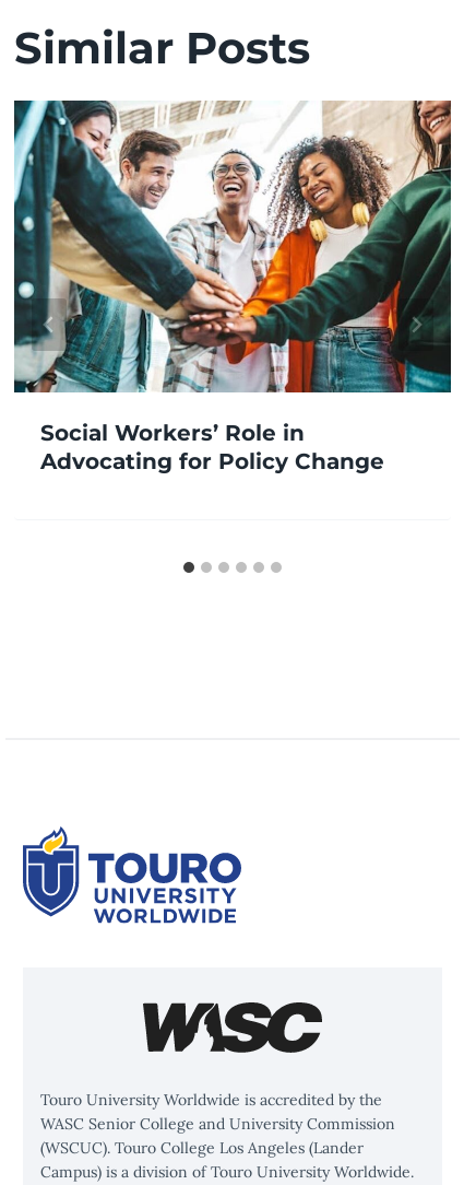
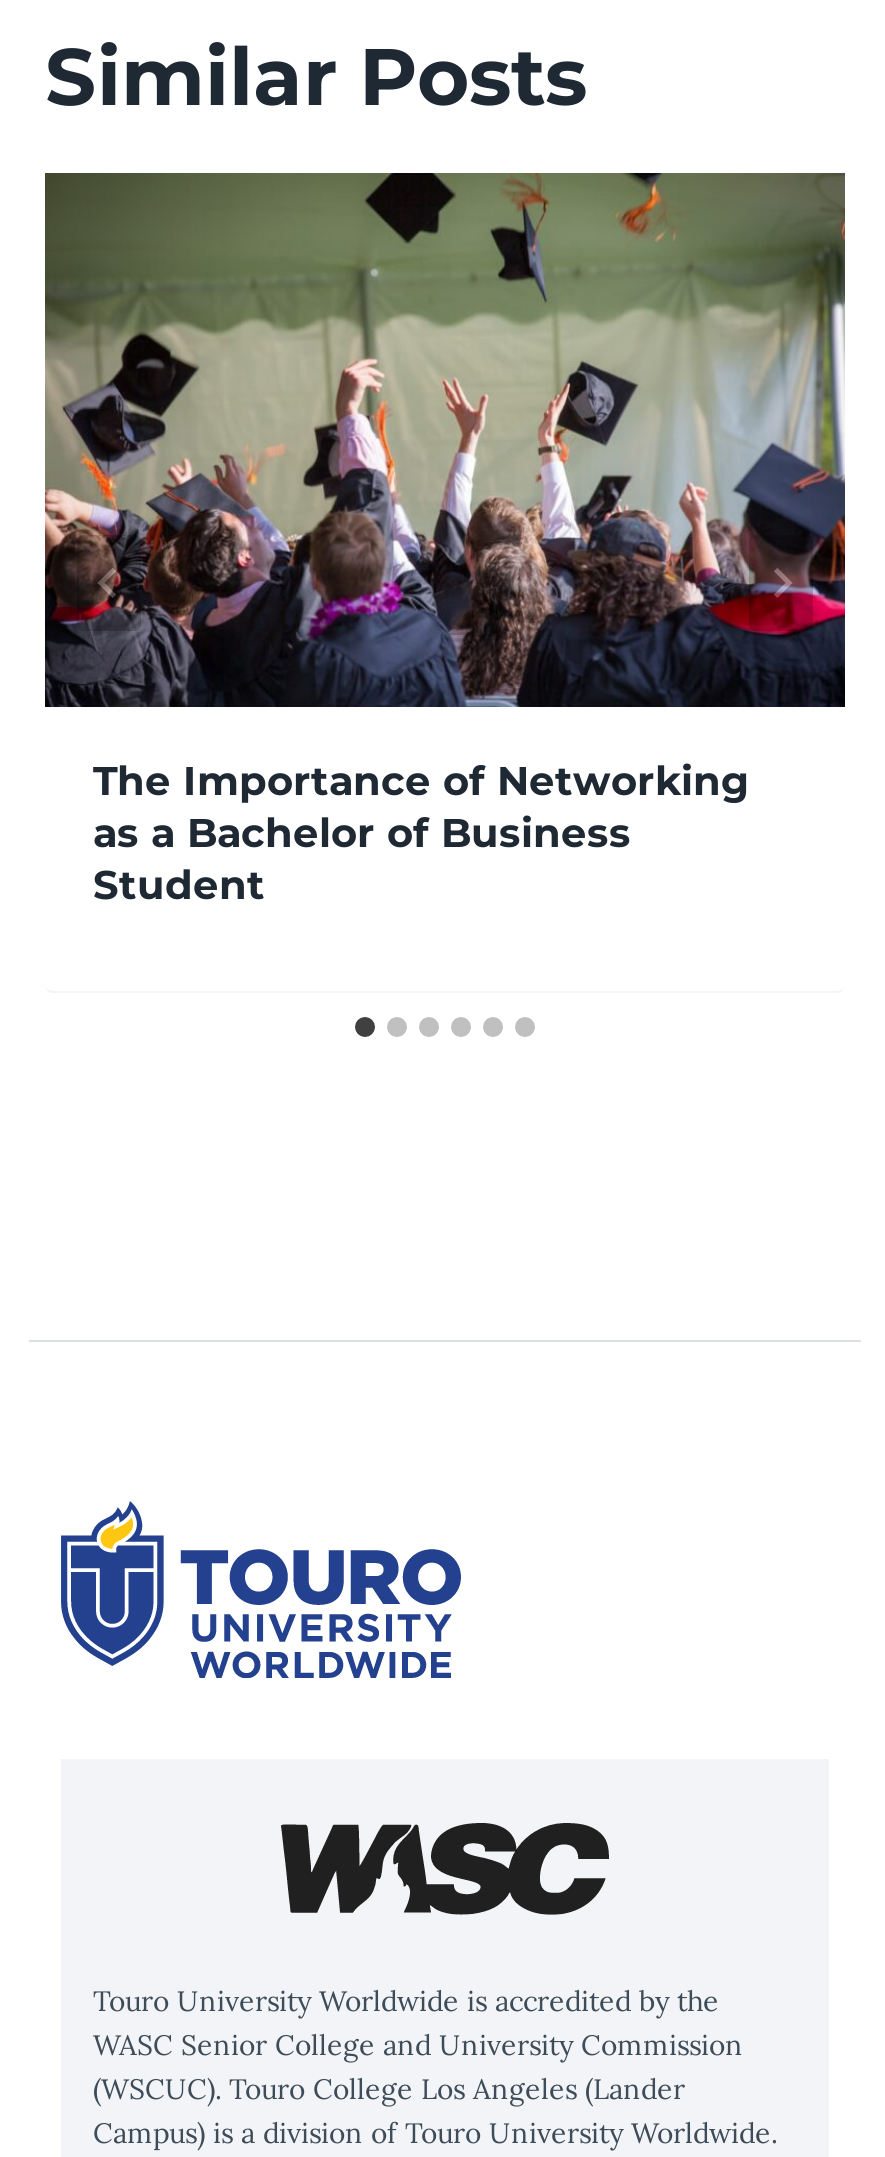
[13,99,452,474] [image] | Social Workers’ Role in | Advocating for Policy Change -> [43,171,847,909] [image] | The Importance of Networking | as a Bachelor of Business | Student

